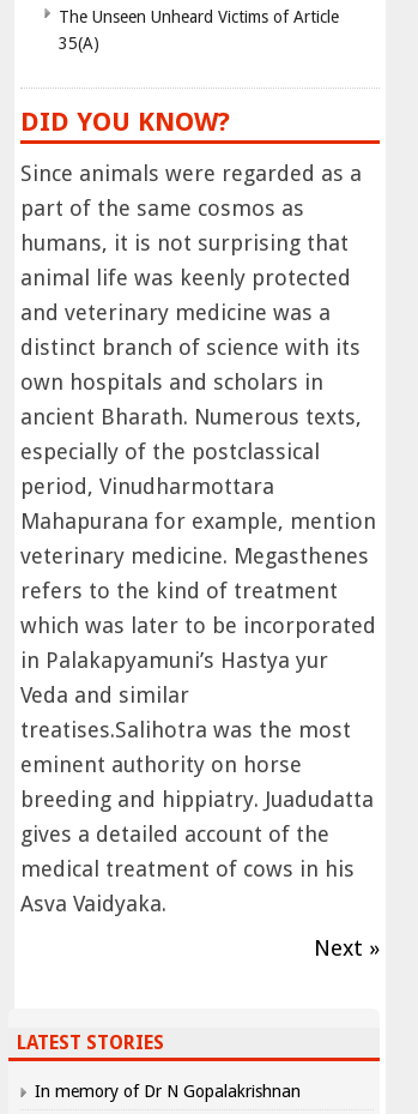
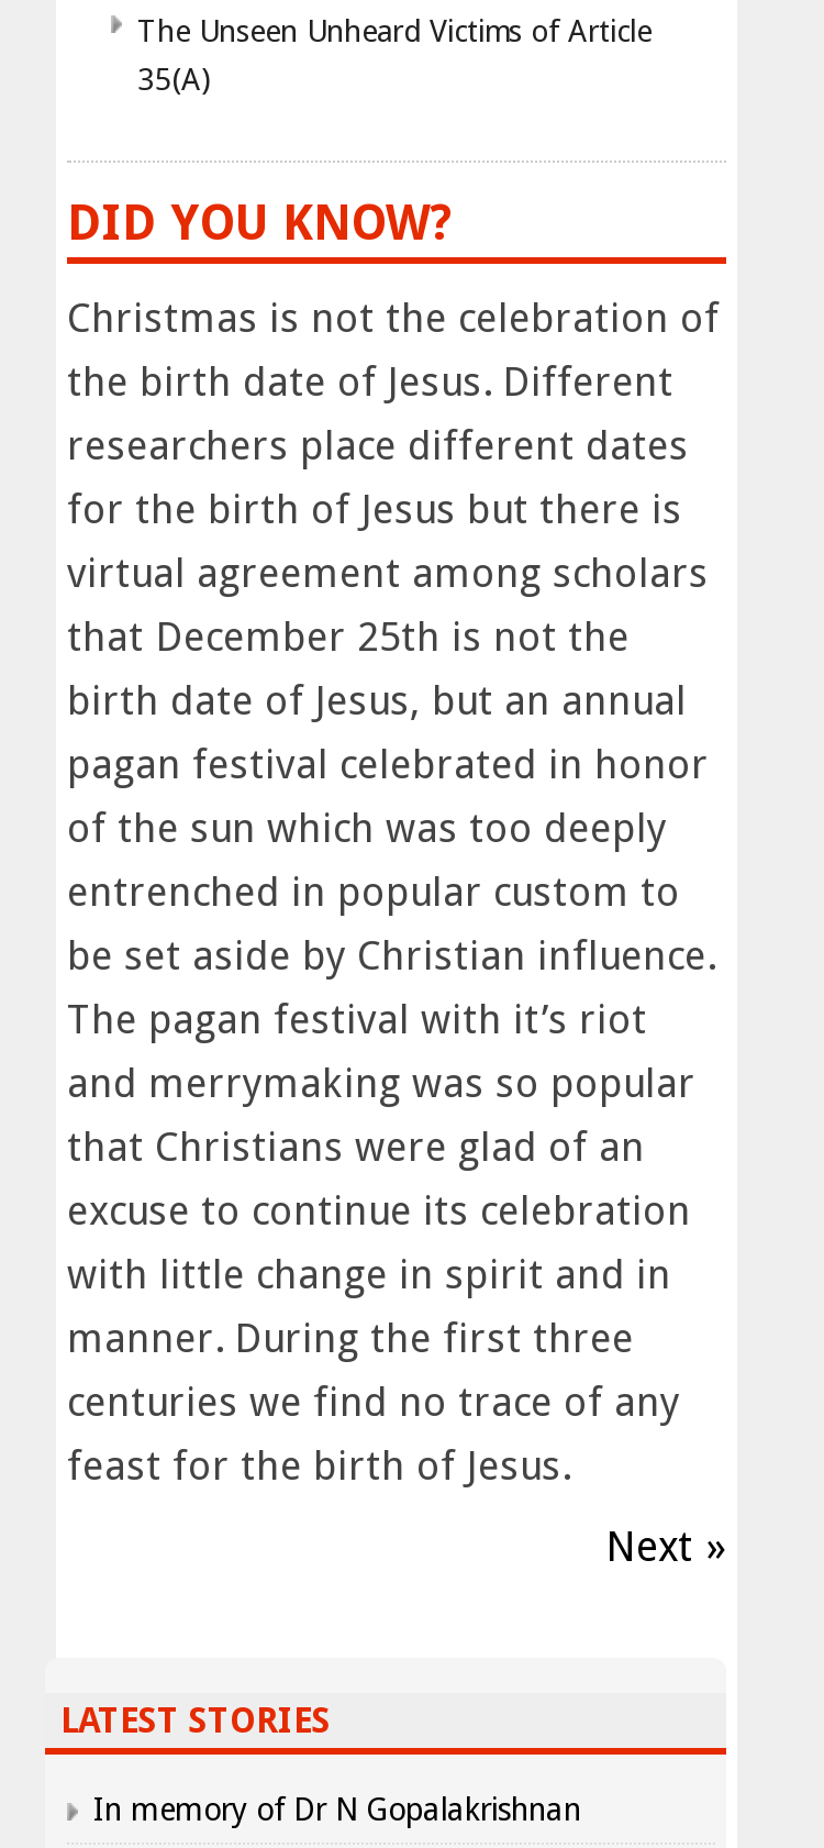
[20,161,376,917] Since animals were regarded as a | part of the same cosmos as | humans, it is not surprising that | animal life was keenly protected | and veterinary medicine was a | distinct branch of science with its | own hospitals and scholars in | ancient Bharath. Numerous texts, | especially of the postclassical | period, Vinudharmottara | Mahapurana for example, mention | veterinary medicine. Megasthenes | refers to the kind of treatment | which was later to be incorporated | in Palakapyamuni’s Hastya yur | Veda and similar | treatises.Salihotra was the most | eminent authority on horse | breeding and hippiatry. Juadudatta | gives a detailed account of the | medical treatment of cows in his | Asva Vaidyaka. -> [67,295,720,1489] Christmas is not the celebration of | the birth date of Jesus. Different | researchers place different dates | for the birth of Jesus but there is | virtual agreement among scholars | that December 25th is not the | birth date of Jesus, but an annual | pagan festival celebrated in honor | of the sun which was too deeply | entrenched in popular custom to | be set aside by Christian influence. | The pagan festival with it’s riot | and merrymaking was so popular | that Christians were glad of an | excuse to continue its celebration | with little change in spirit and in | manner. During the first three | centuries we find no trace of any | feast for the birth of Jesus.

